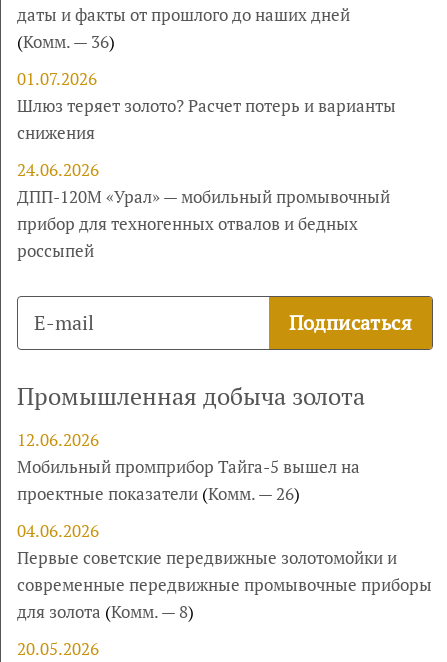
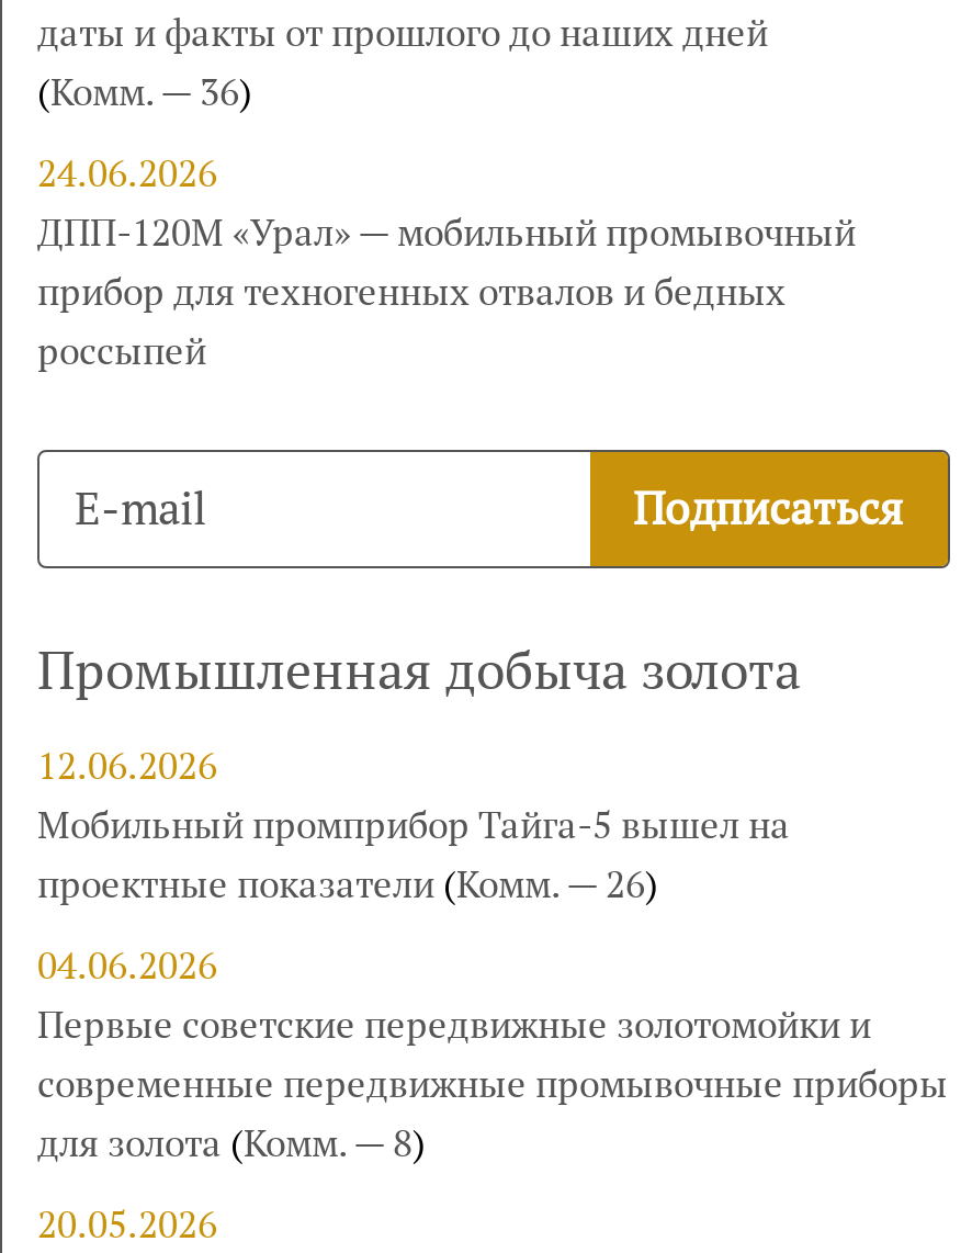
[17,67,396,144] 01.07.2026 | Шлюз теряет золото? Расчет потерь и варианты | снижения -> none

